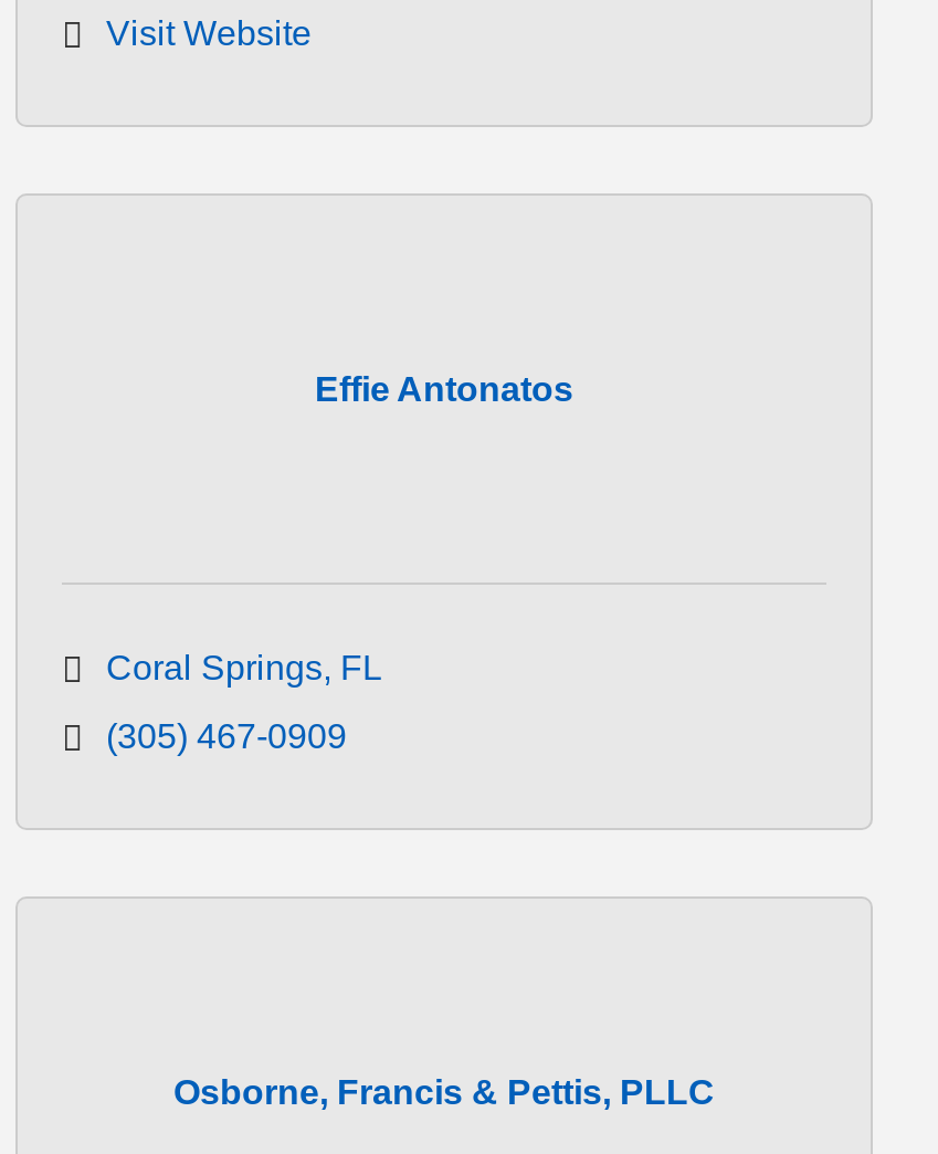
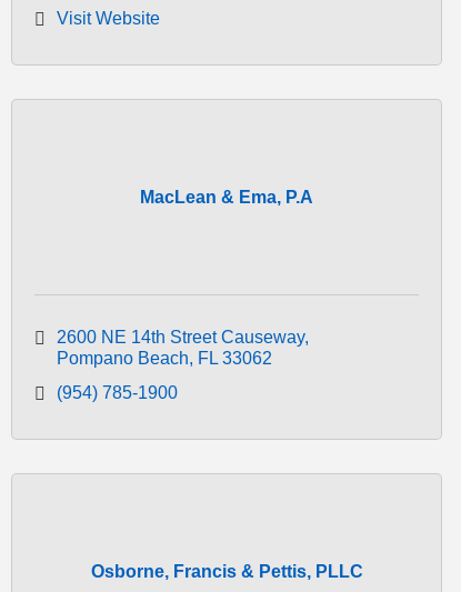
[315,371,573,408] Effie Antonatos -> [140,188,313,207] MacLean & Ema, P.A
[106,649,382,687] Coral Springs FL -> [57,328,304,368] 2600 NE 14th Street Causeway | Pompano Beach FL 33062
[106,718,347,755] (305) 467-0909 -> [57,383,178,402] (954) 785-1900

